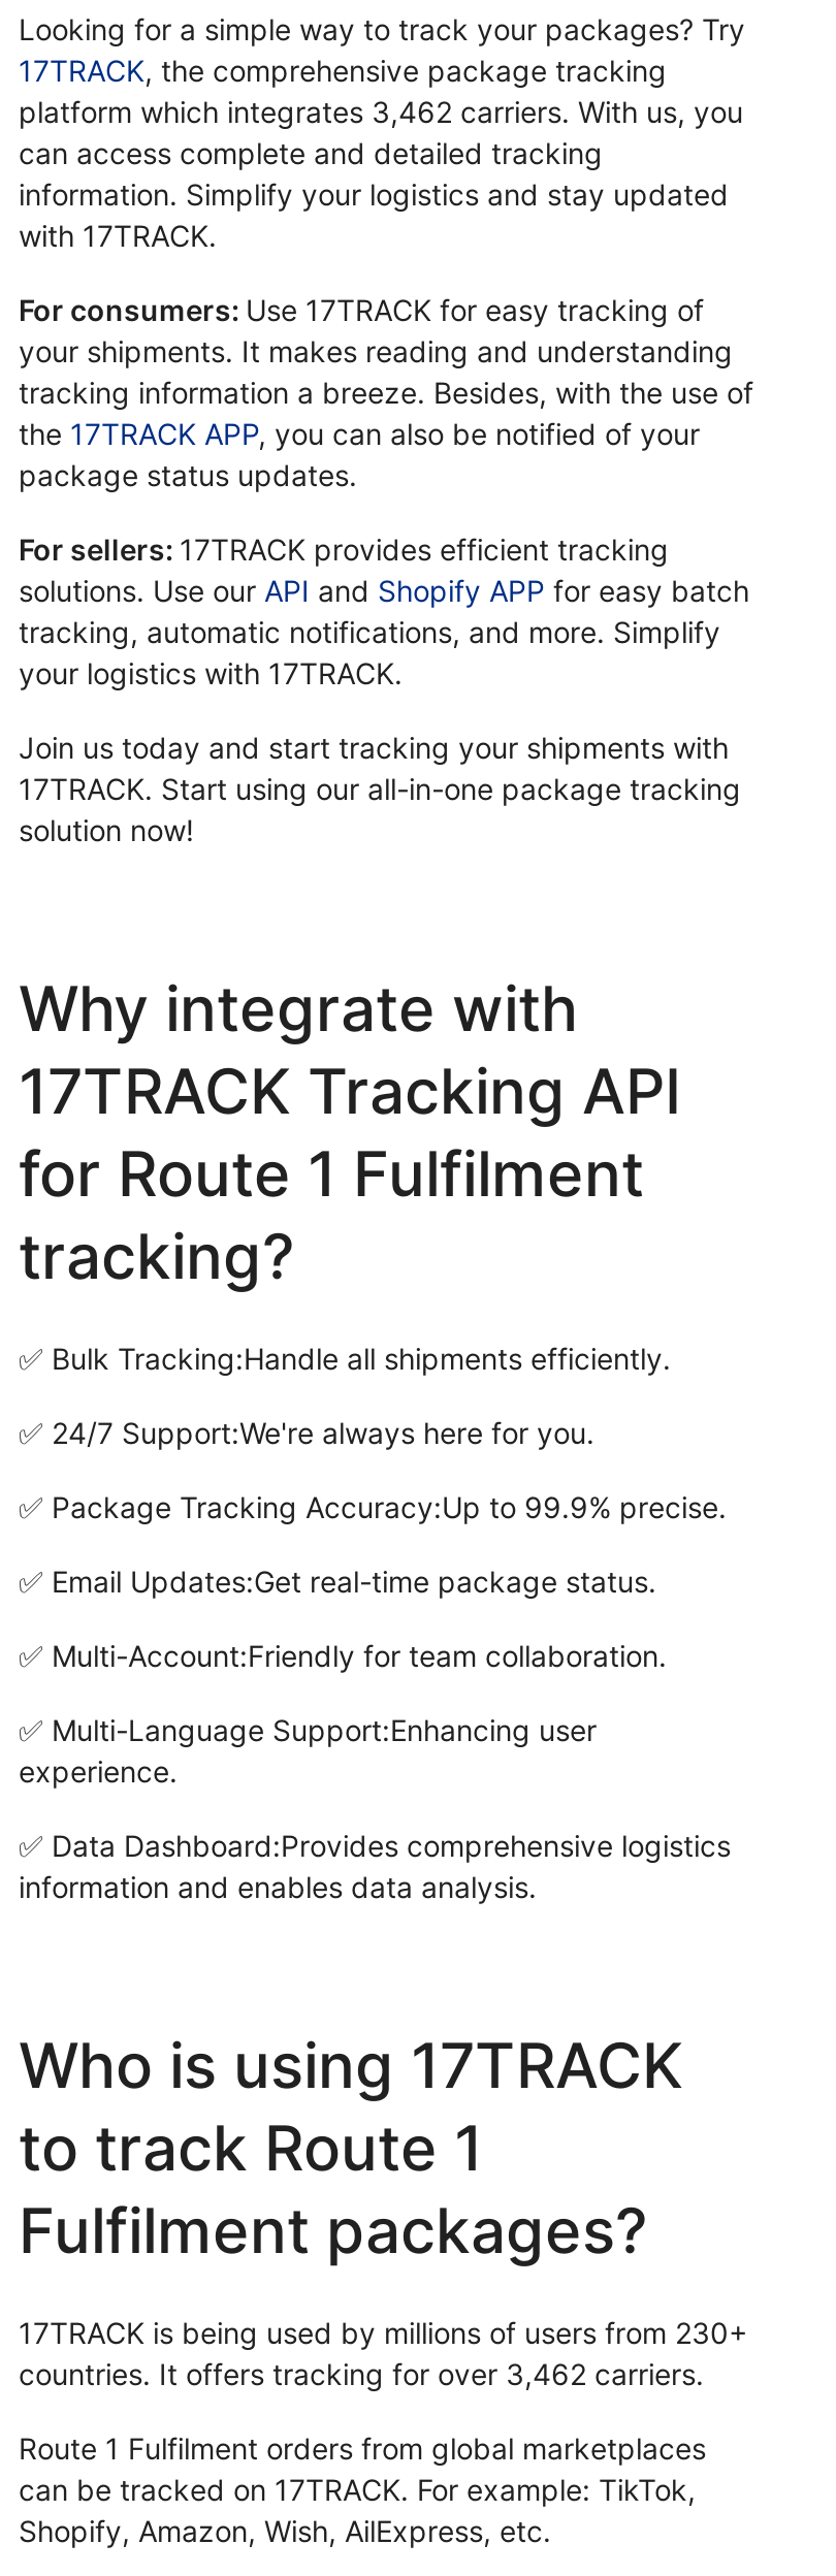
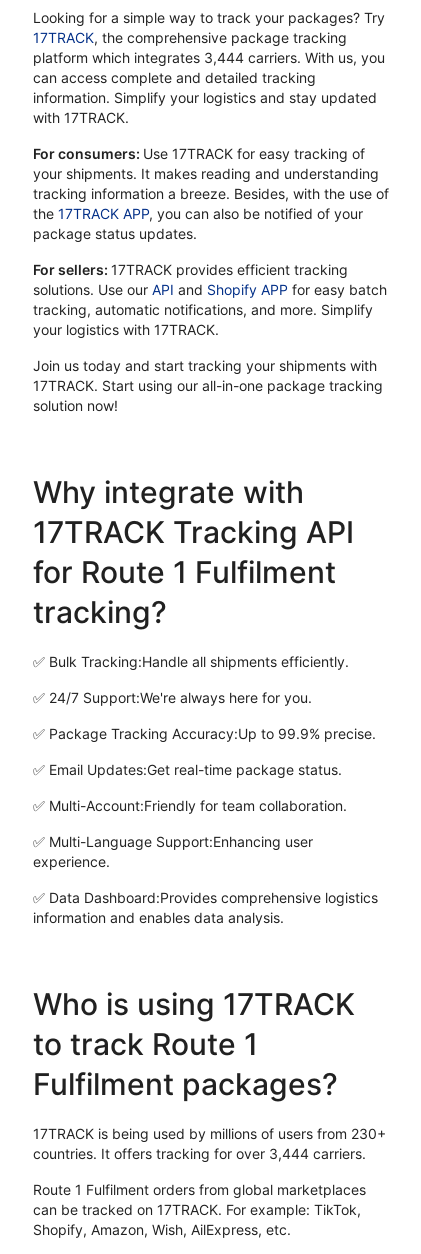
[19,95,743,130] platform which integrates 3,462 carriers. With us, you -> [33,49,385,66] platform which integrates 3,444 carriers. With us, you
[19,2357,704,2392] countries. It offers tracking for over 3,462 carriers. -> [33,1145,366,1162] countries. It offers tracking for over 3,444 carriers.

